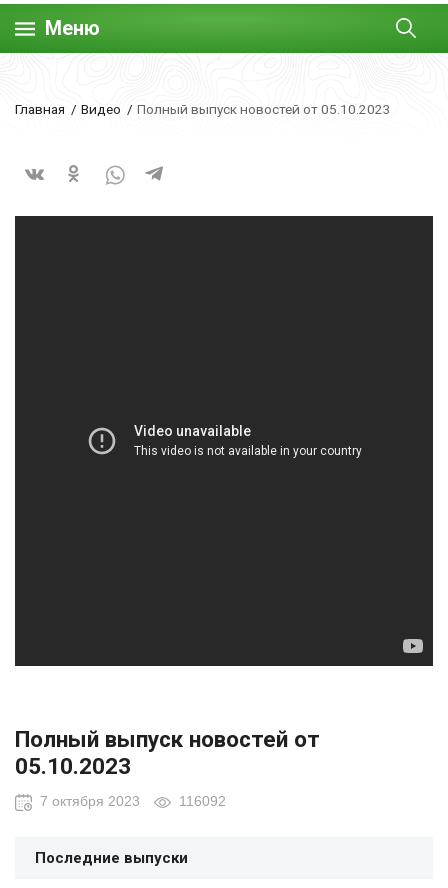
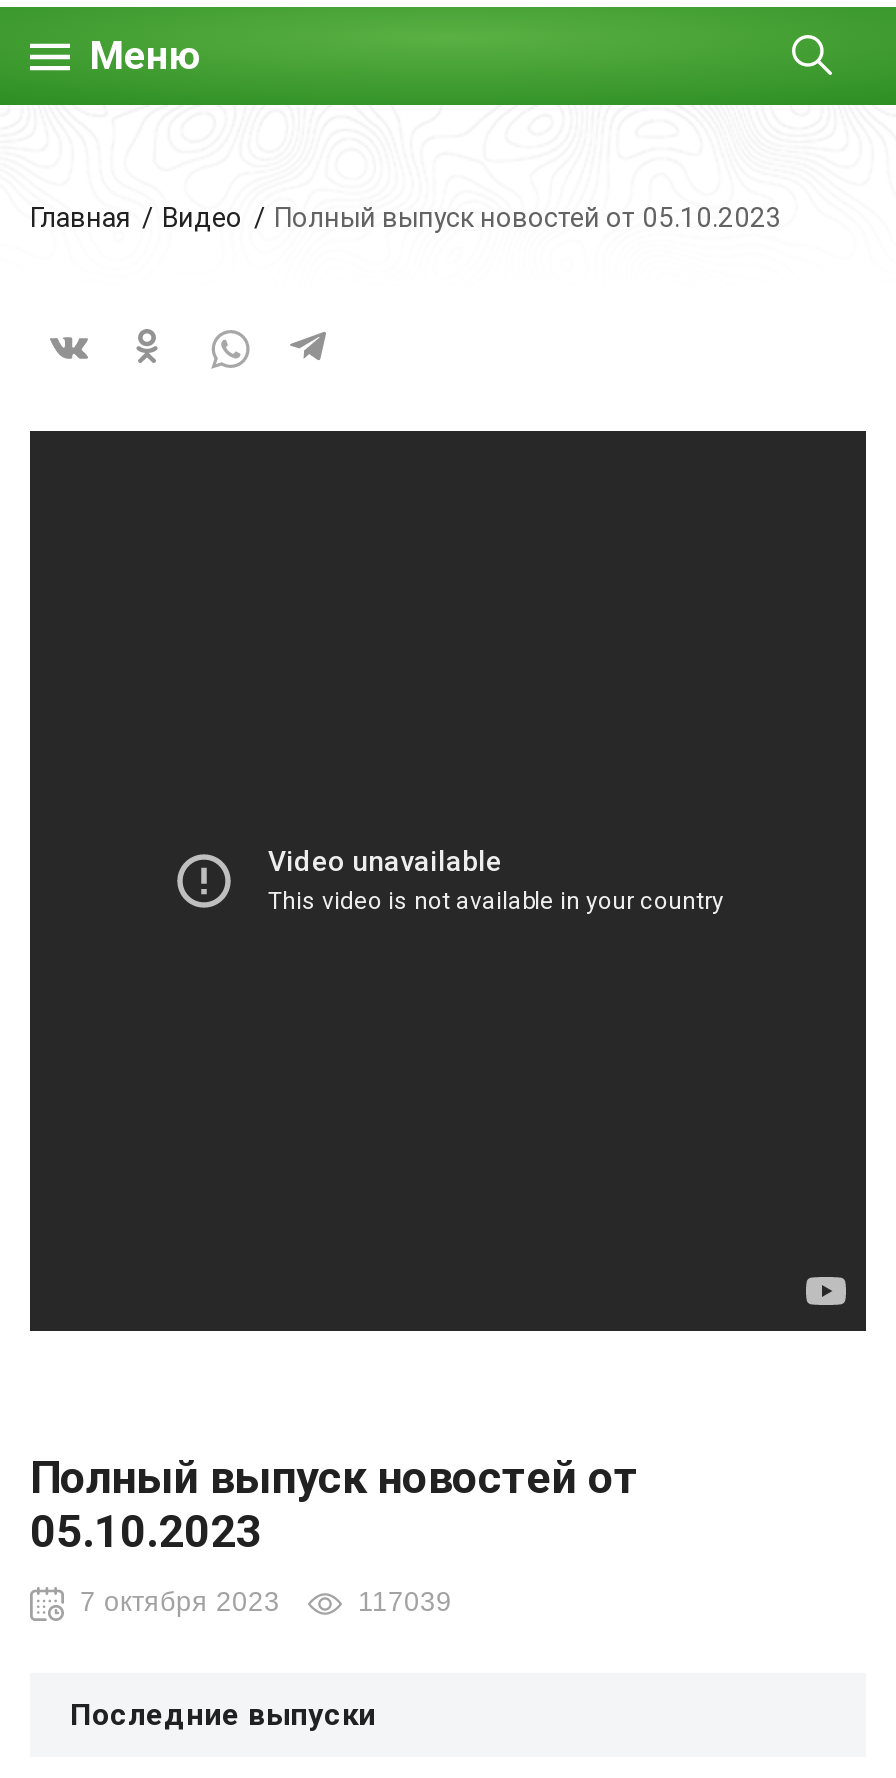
[179,794,226,809] 116092 -> [358,1587,452,1617] 117039

